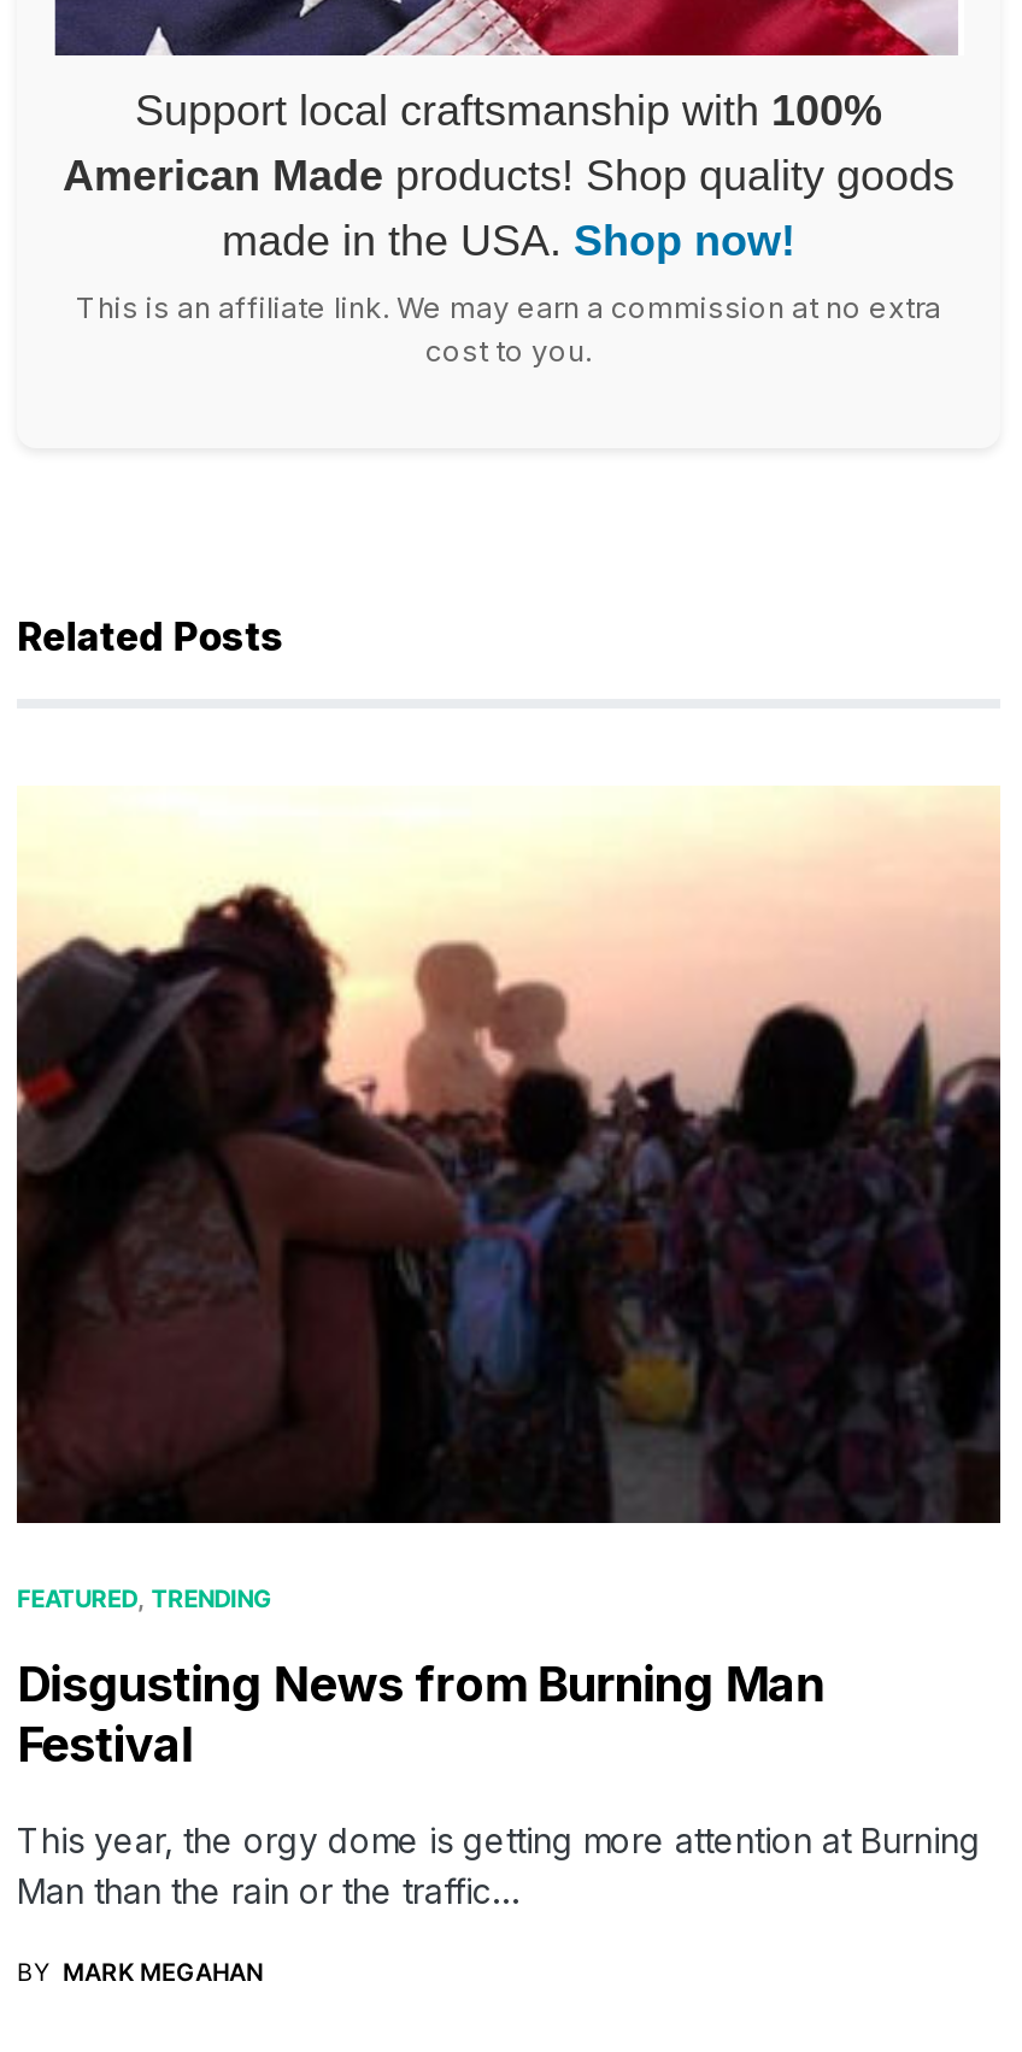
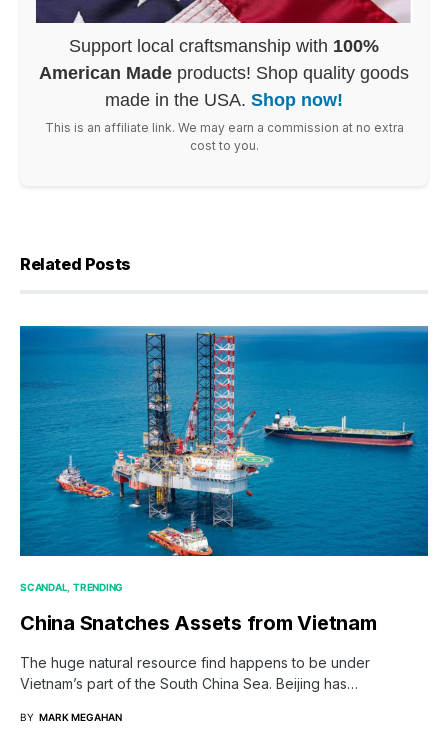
[14,786,1003,1612] [image] | FEATURED TRENDING -> [19,325,429,593] [image] | SCANDAL TRENDING
[17,1656,824,1774] Disgusting News from Burning Man | Festival -> [20,611,376,635] China Snatches Assets from Vietnam
[17,1820,981,1911] This year, the orgy dome is getting more attention at Burning | Man than the rain or the traffic… -> [20,654,370,692] The huge natural resource find happens to be under | Vietnam’s part of the South China Sea. Beijing has…

